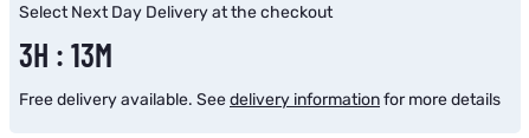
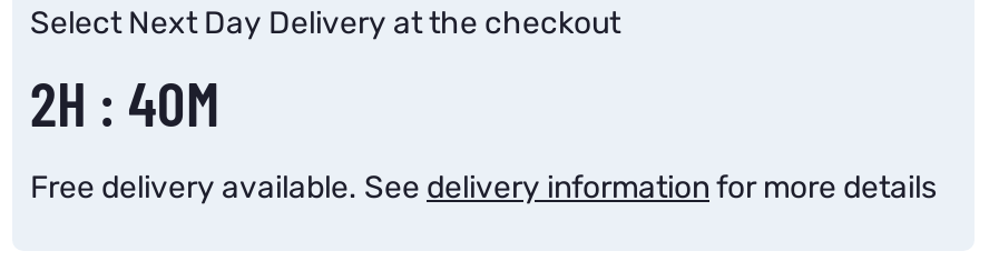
[19,34,112,74] 3H : 13M -> [30,64,219,140] 2H : 40M

